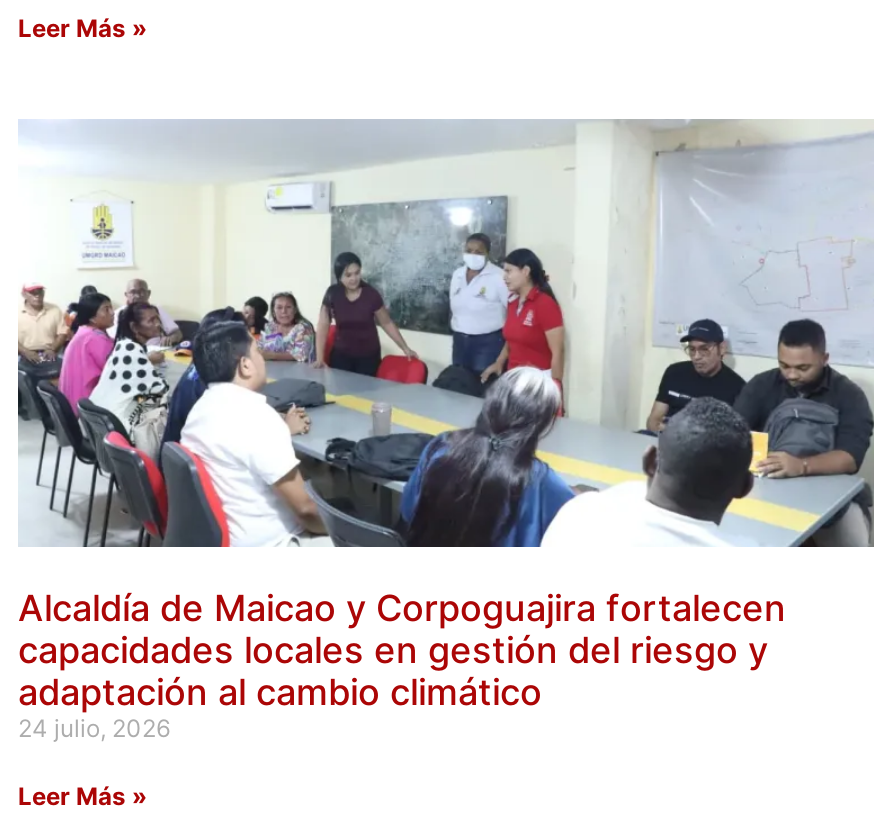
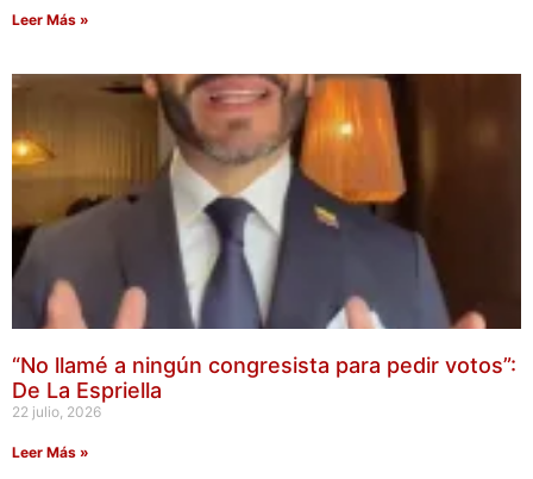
[16,119,876,742] [image] | Alcaldía de Maicao y Corpoguajira fortalecen | capacidades locales en gestión del riesgo y | adaptación al cambio climático | 24 julio, 2026 -> [11,73,522,421] [image] | “No llamé a ningún congresista para pedir votos”: | De La Espriella | 22 julio, 2026

